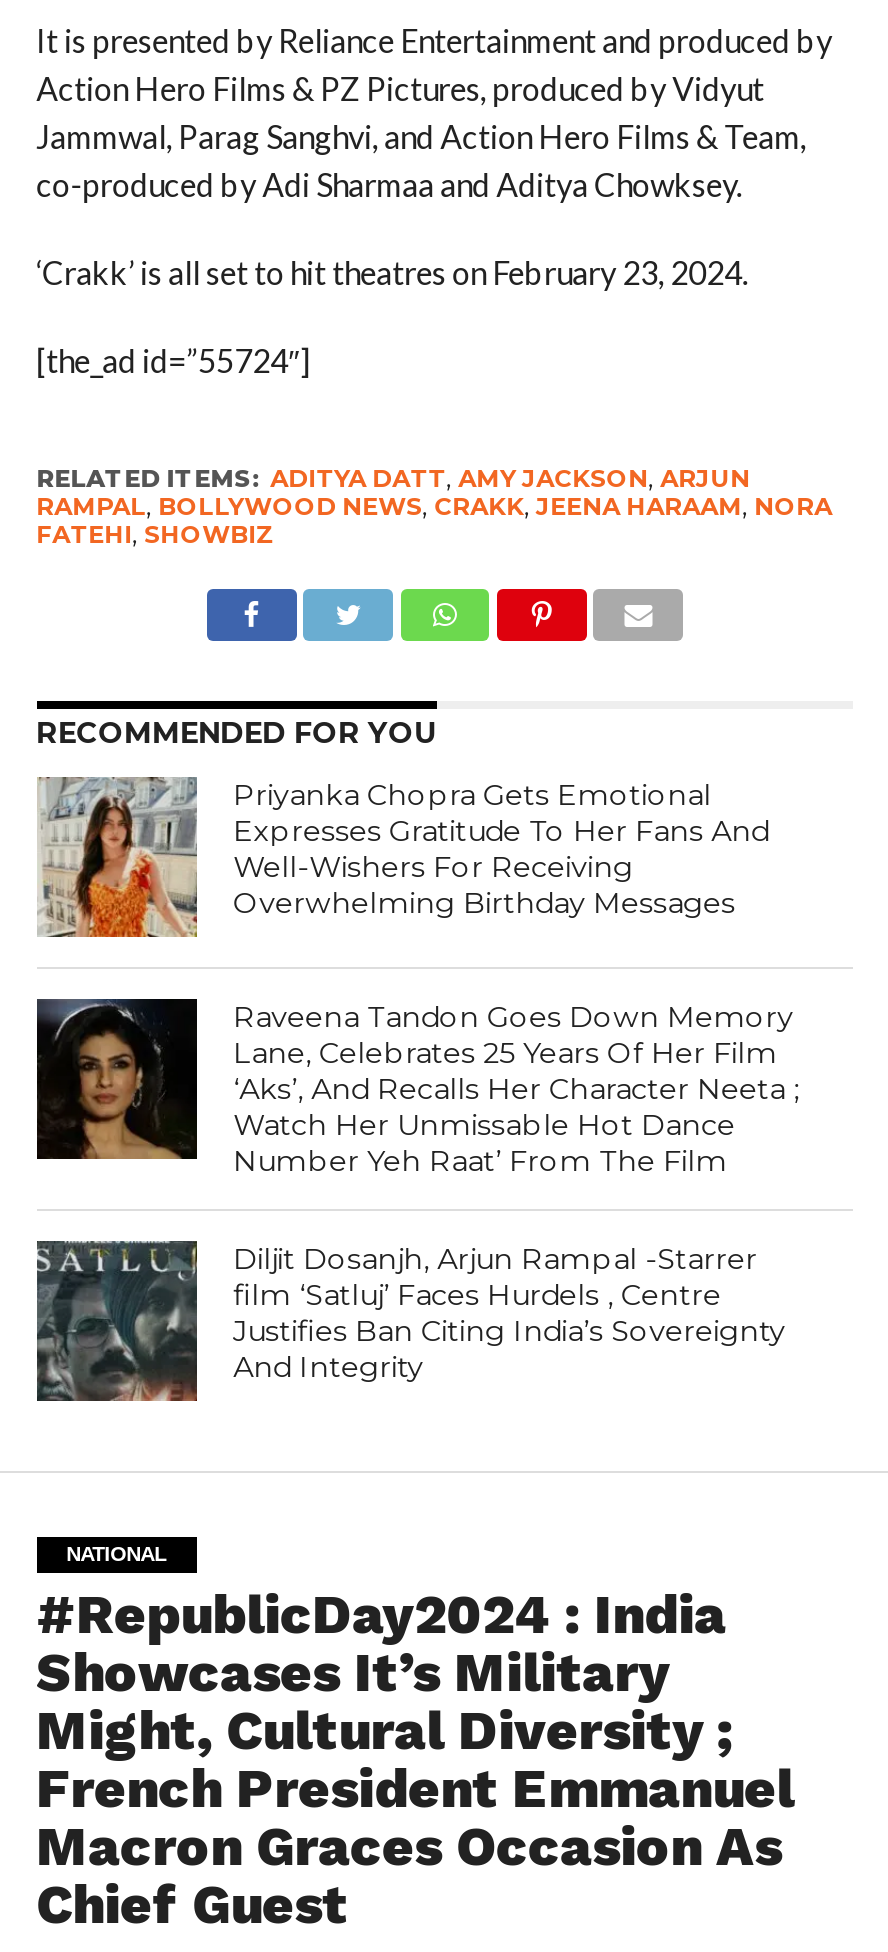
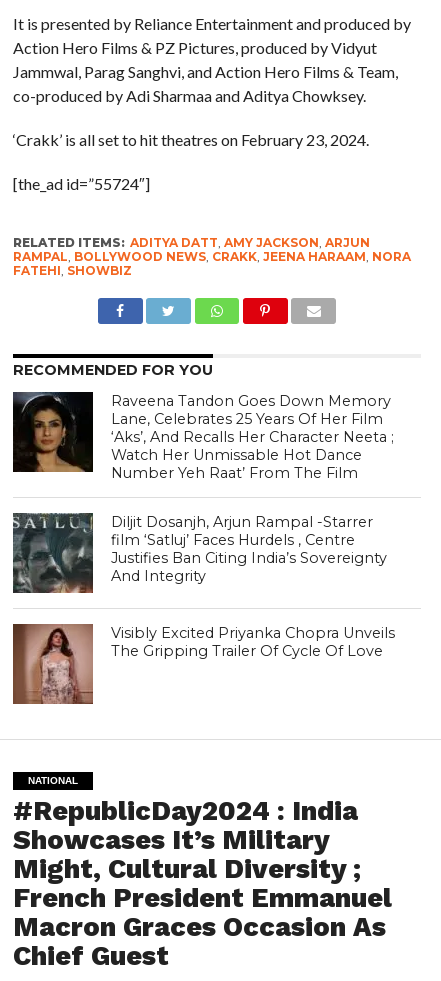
[37,775,769,939] [image] | Priyanka Chopra Gets Emotional | Expresses Gratitude To Her Fans And | Well-Wishers For Receiving | Overwhelming Birthday Messages -> none
moved [35,997,799,1384] -> [12,391,394,585]: [image] | Raveena Tandon Goes Down Memory | Lane, Celebrates 25 Years Of Her Film | ... | Justifies Ban Citing India’s Sovereignty | And Integrity
none -> [12,624,395,705] [image] | Visibly Excited Priyanka Chopra Unveils | The Gripping Trailer Of Cycle Of Love

